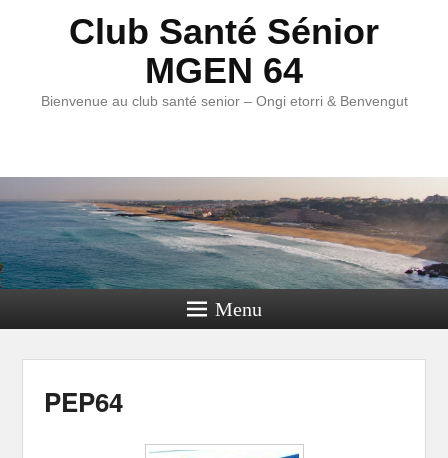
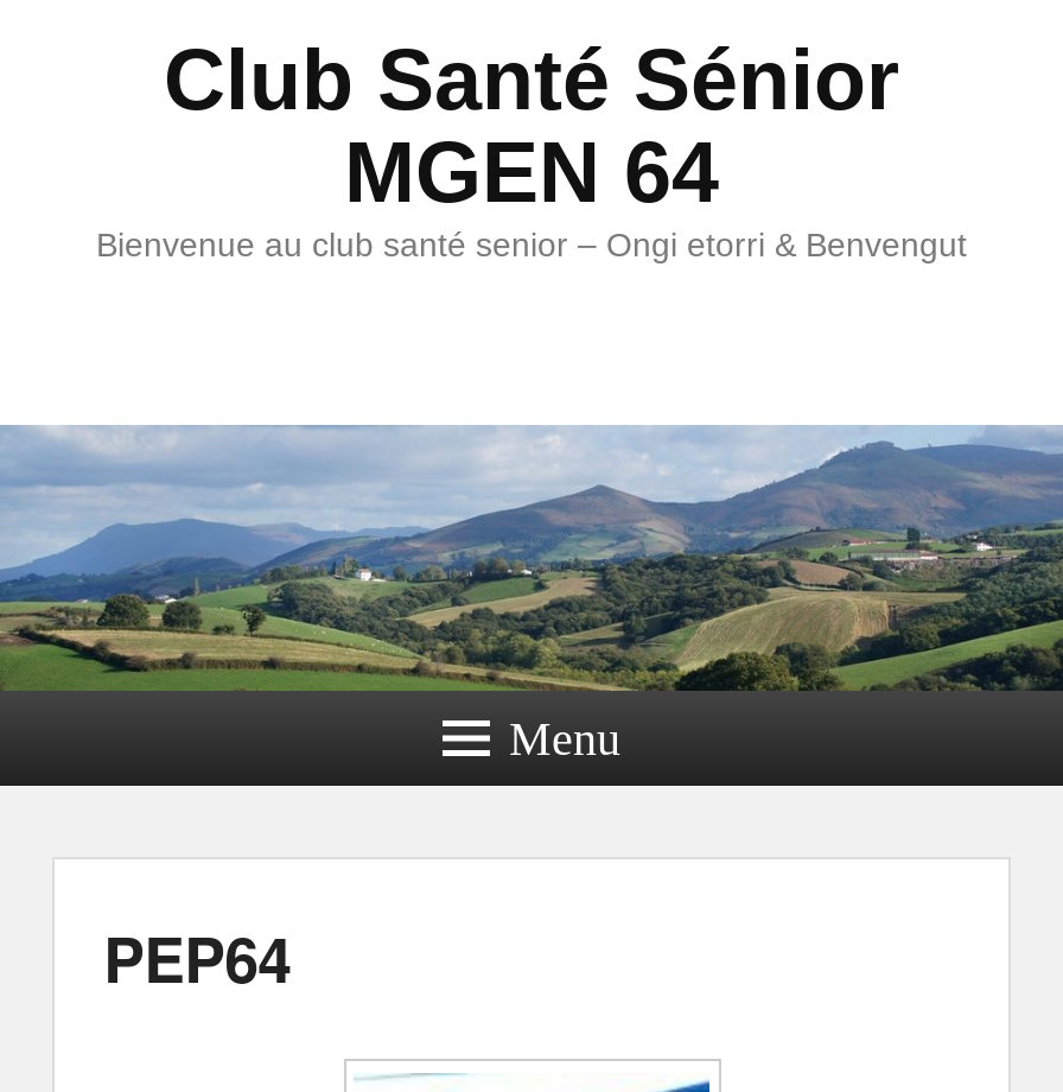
[3,177,445,289] [image] -> [7,425,1056,693] [image]

